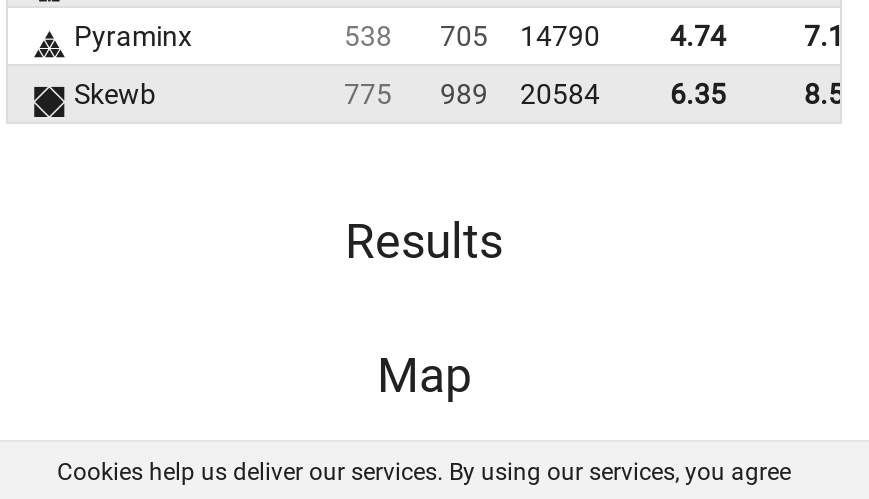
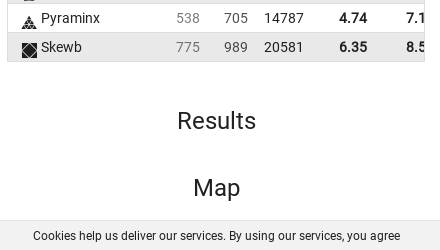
[344,20,600,52] 538 705 14790 -> [176,10,304,26] 538 705 14787
[344,78,600,110] 775 989 20584 -> [176,39,304,55] 775 989 20581

